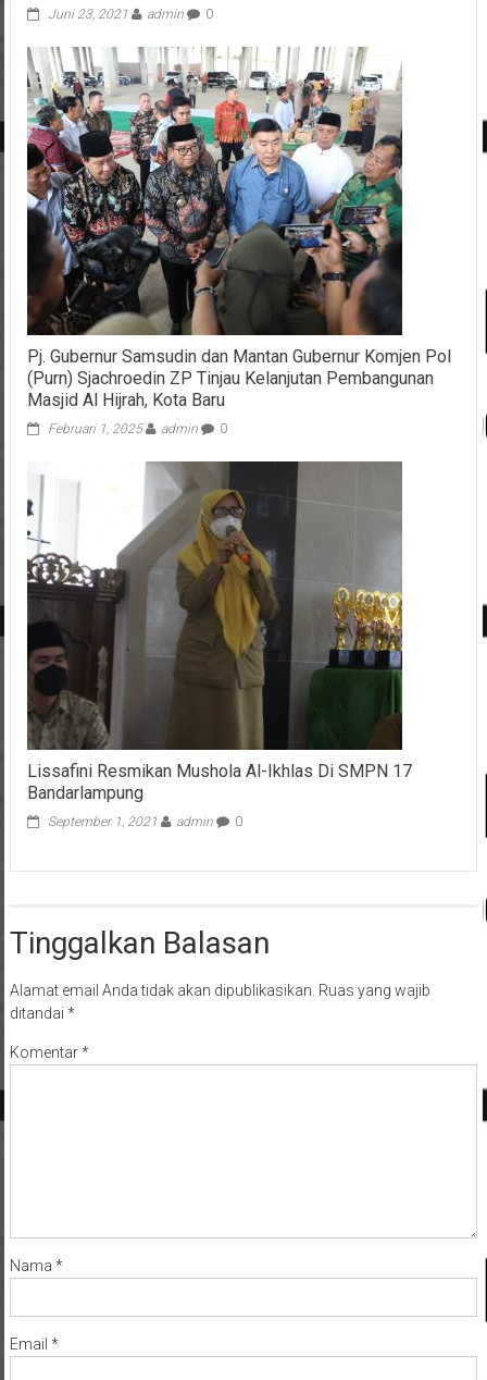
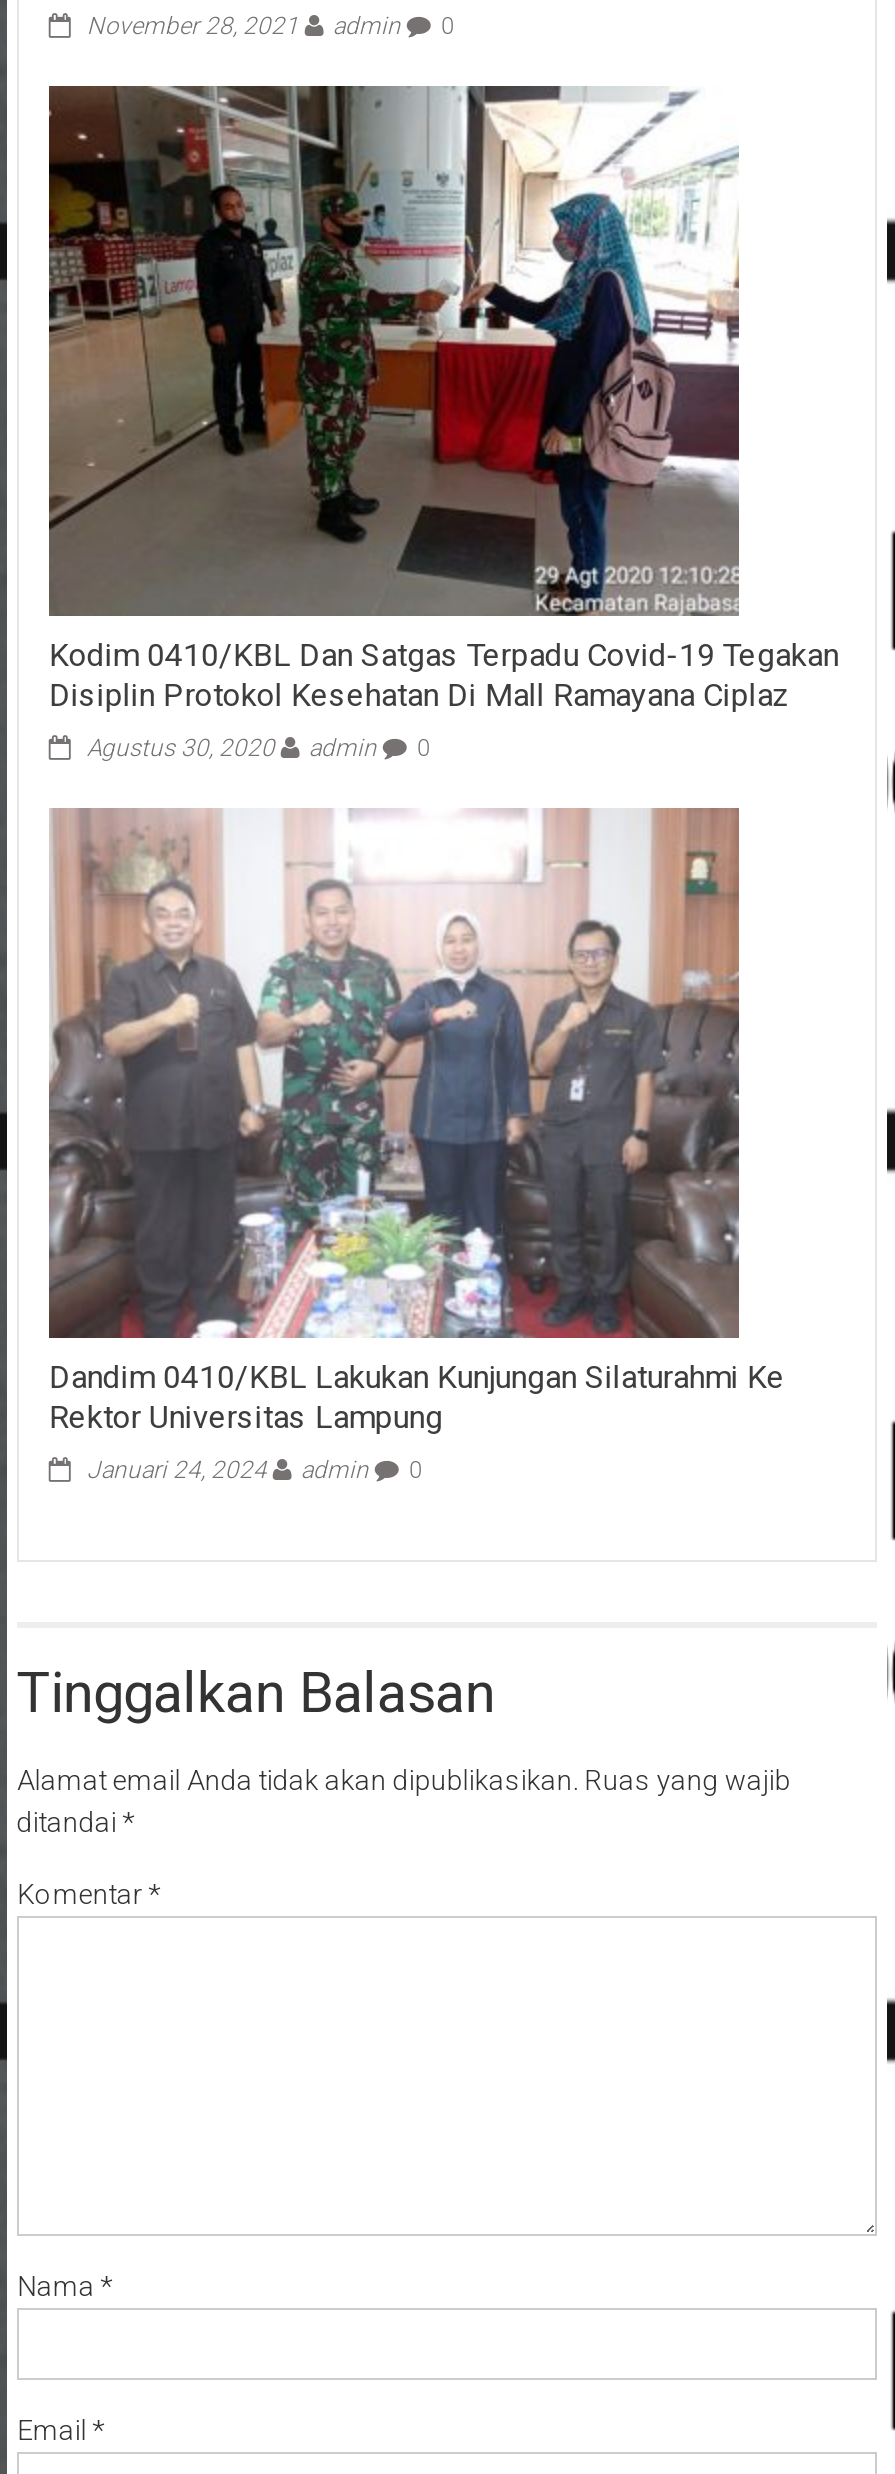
[48,7,213,22] Juni 23, 2021 admin 0 -> [87,12,455,40] November 28, 2021 admin 0
[26,47,451,411] [image] | Pj. Gubernur Samsudin dan Mantan Gubernur Komjen Pol | (Purn) Sjachroedin ZP Tinjau Kelanjutan Pembangunan | Masjid Al Hijrah, Kota Baru -> [47,84,839,714] [image] | Kodim 0410/KBL Dan Satgas Terpadu Covid-19 Tegakan | Disiplin Protokol Kesehatan Di Mall Ramayana Ciplaz
[48,421,227,437] Februari 1, 2025 admin 0 -> [87,734,431,762] Agustus 30, 2020 admin 0
[26,460,412,803] [image] | Lissafini Resmikan Mushola Al-Ikhlas Di SMPN 17 | Bandarlampung -> [47,806,785,1436] [image] | Dandim 0410/KBL Lakukan Kunjungan Silaturahmi Ke | Rektor Universitas Lampung
[48,814,242,830] September 1, 2021 admin 0 -> [87,1456,423,1484] Januari 24, 2024 admin 0

